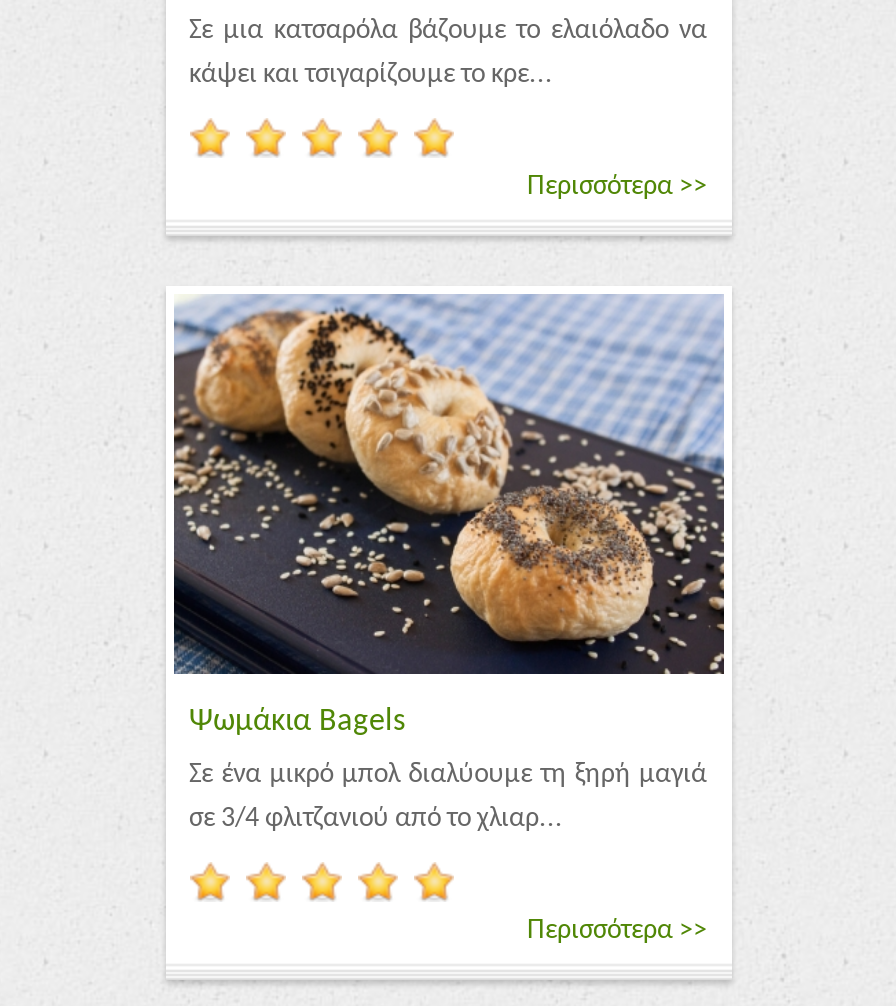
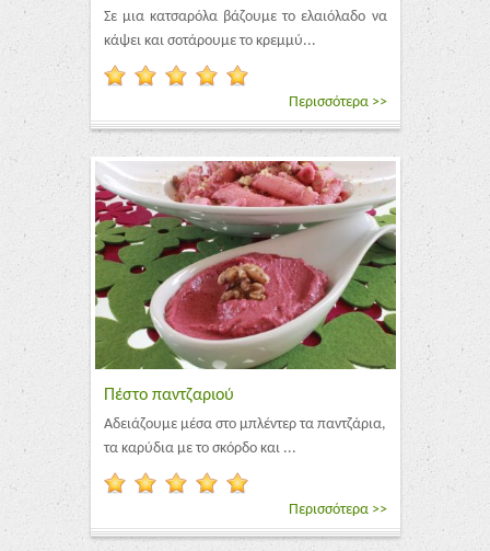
[189,60,553,90] κάψει και τσιγαρίζουμε το κρε... -> [103,33,316,49] κάψει και σοτάρουμε το κρεμμύ...
[172,294,726,738] [image] | Ψωμάκια Bagels -> [94,160,397,404] [image] | Πέστο παντζαριού
[189,760,707,790] Σε ένα μικρό μπολ διαλύουμε τη ξηρή μαγιά -> [103,416,387,433] Αδειάζουμε μέσα στο μπλέντερ τα παντζάρια,
[189,804,563,834] σε 3/4 φλιτζανιού από το χλιαρ... -> [103,440,296,457] τα καρύδια με το σκόρδο και ...

